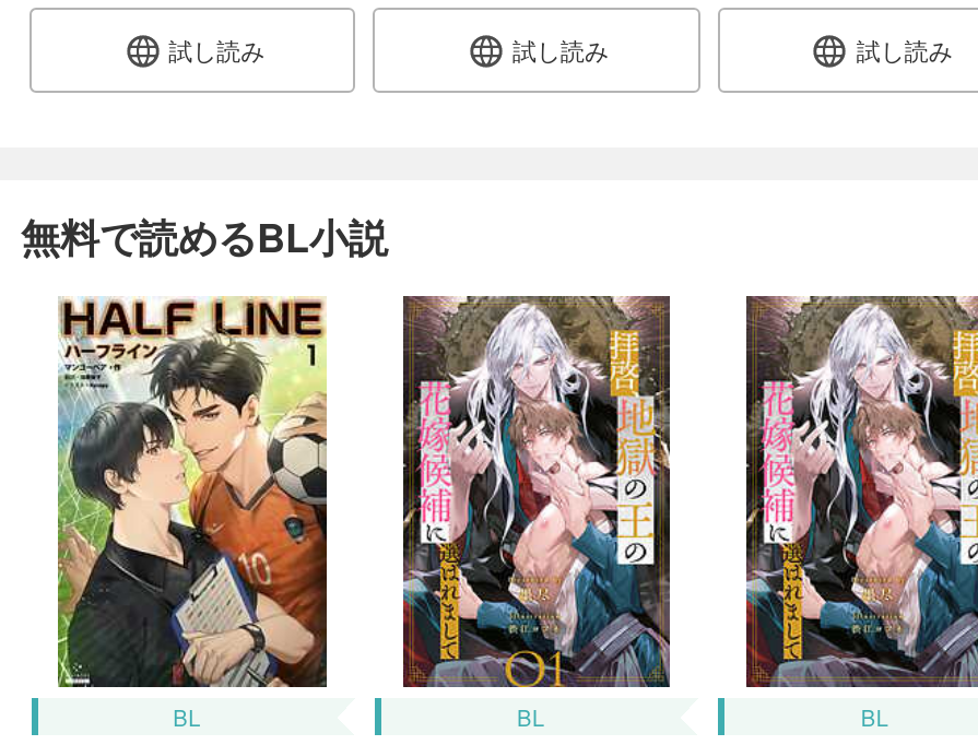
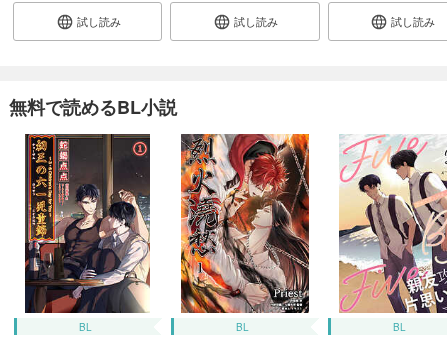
[56,296,329,689] [image] -> [24,133,151,314] [image]
[397,294,676,689] [image] -> [180,133,310,314] [image]
[742,294,971,689] [image] -> [338,134,444,314] [image]

